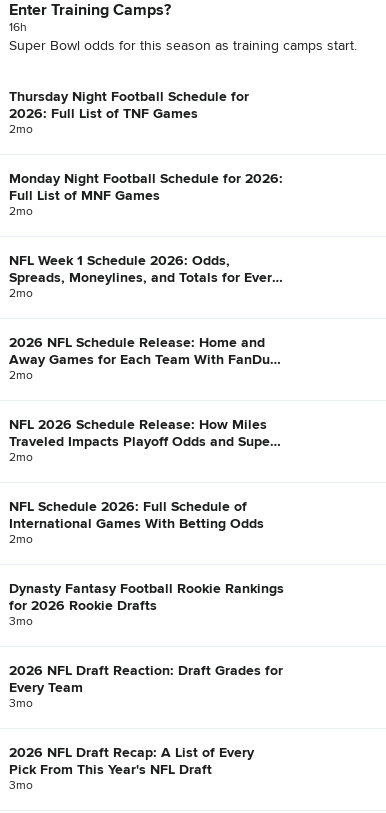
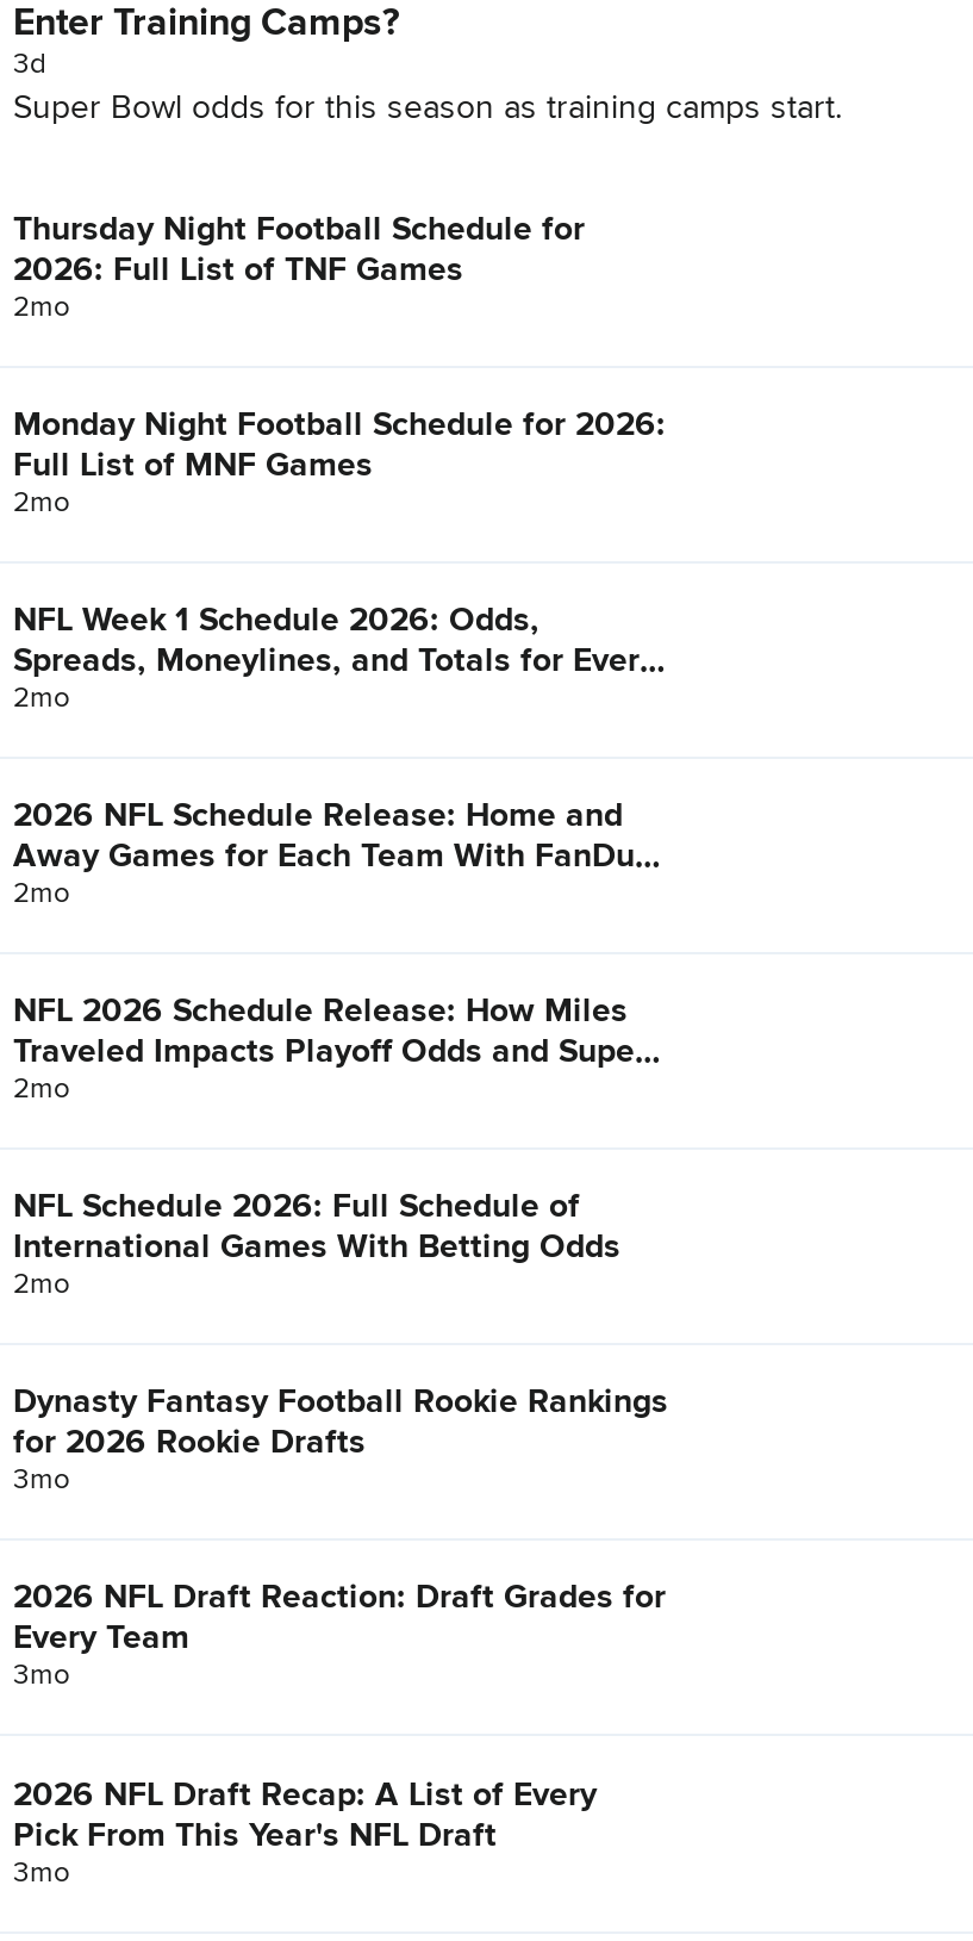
[9,22,27,34] 16h -> [13,52,46,81] 3d

